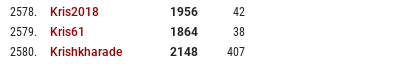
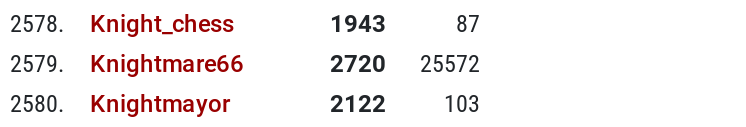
[50,5,245,19] Kris2018 | 1956 | 42 -> [90,10,480,38] Knight_chess | 1943 | 87
[50,25,245,39] Kris61 | 1864 | 38 -> [90,50,480,78] Knightmare66 | 2720 | 25572
[50,45,245,59] Krishkharade | 2148 | 407 -> [90,90,480,118] Knightmayor | 2122 | 103

